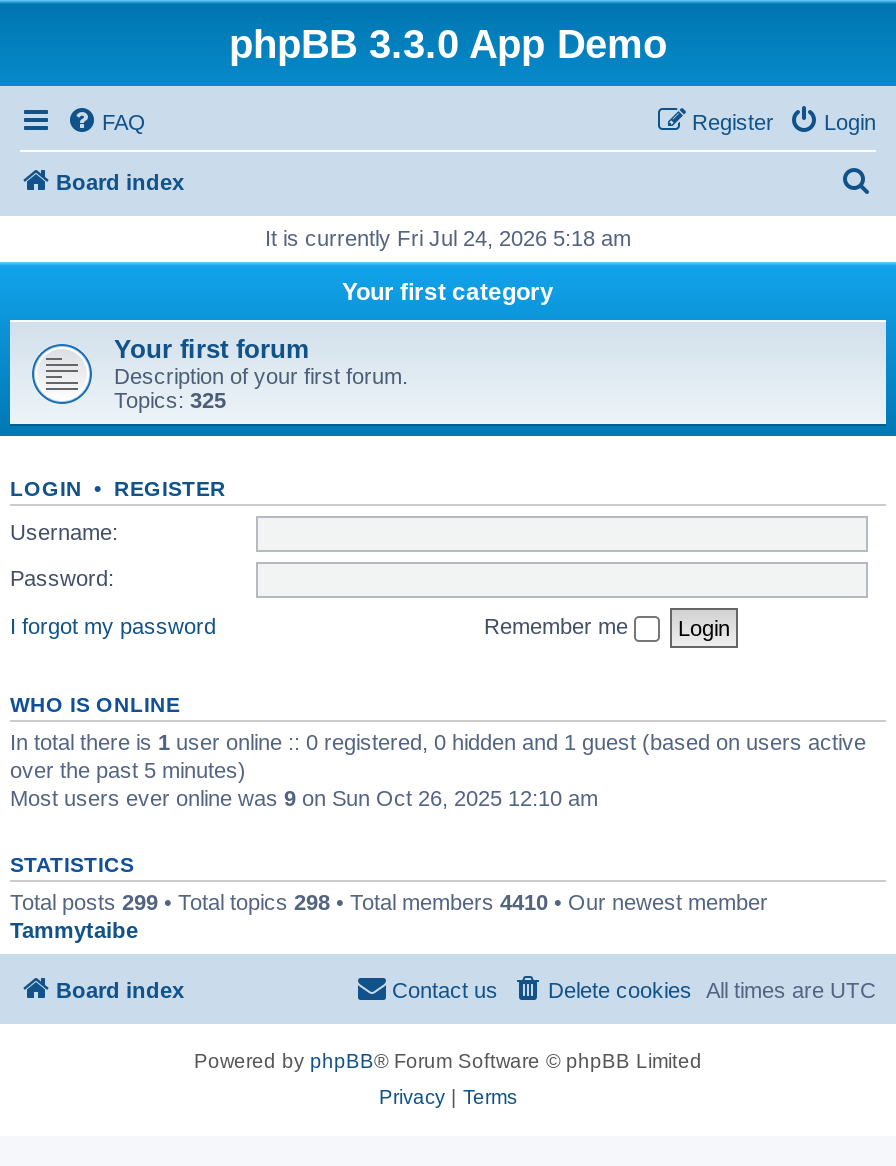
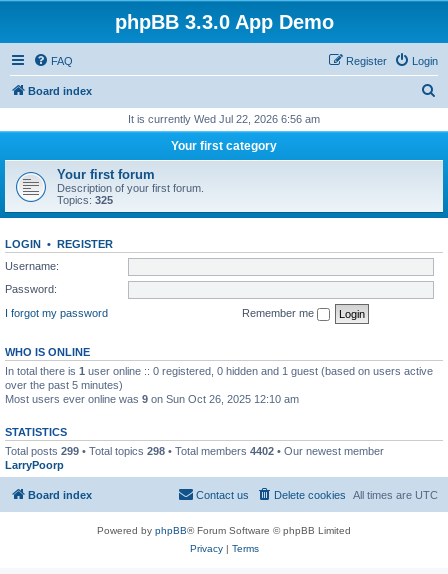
[265,226,631,250] It is currently Fri Jul 24, 2026 5:18 am -> [128,113,320,125] It is currently Wed Jul 22, 2026 6:56 am
[10,889,768,941] Total posts 299 • Total topics 298 • Total members 4410 • Our newest member | Tammytaibe -> [5,444,384,470] Total posts 299 • Total topics 298 • Total members 4402 • Our newest member | LarryPoorp

